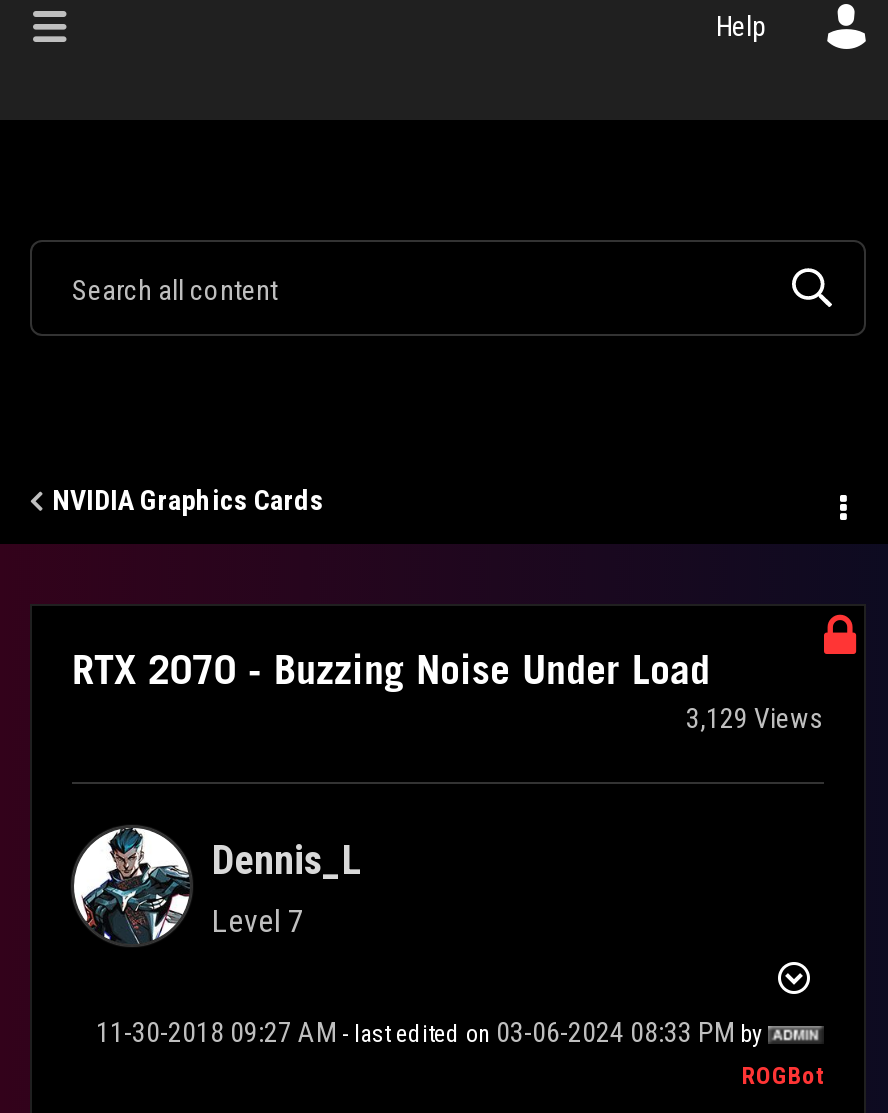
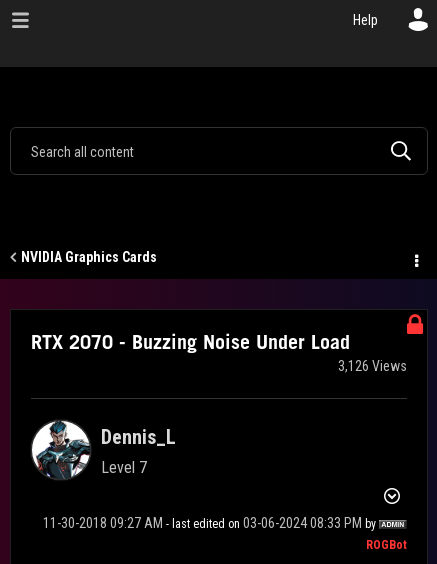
[686,702,824,734] 3,129 Views -> [338,358,407,374] 3,126 Views

